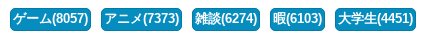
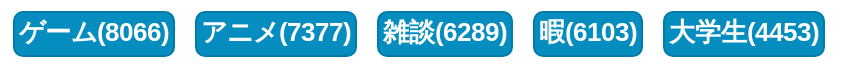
[13,11,88,26] ゲーム(8057) -> [19,17,169,47] ゲーム(8066)
[104,11,179,26] アニメ(7373) -> [201,17,351,47] アニメ(7377)
[195,11,257,26] 雑談(6274) -> [383,17,507,47] 雑談(6289)
[338,11,413,26] 大学生(4451) -> [669,17,819,47] 大学生(4453)

